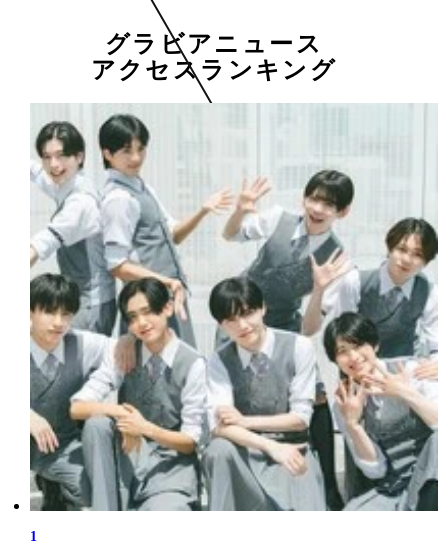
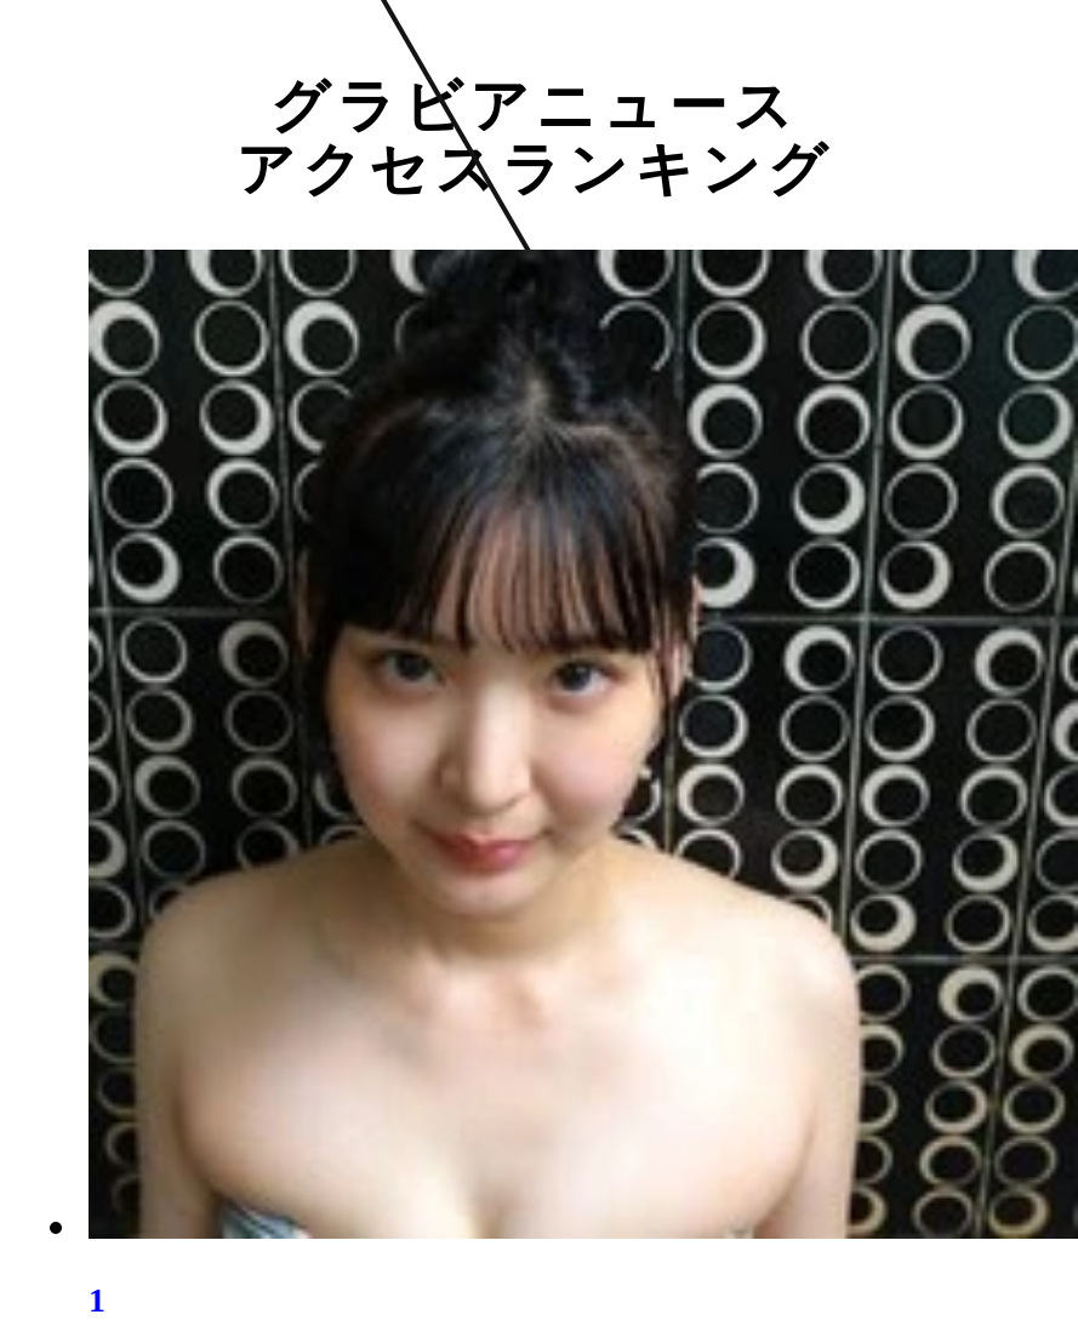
[29,103,435,512] [image] -> [86,247,1071,1241] [image]

